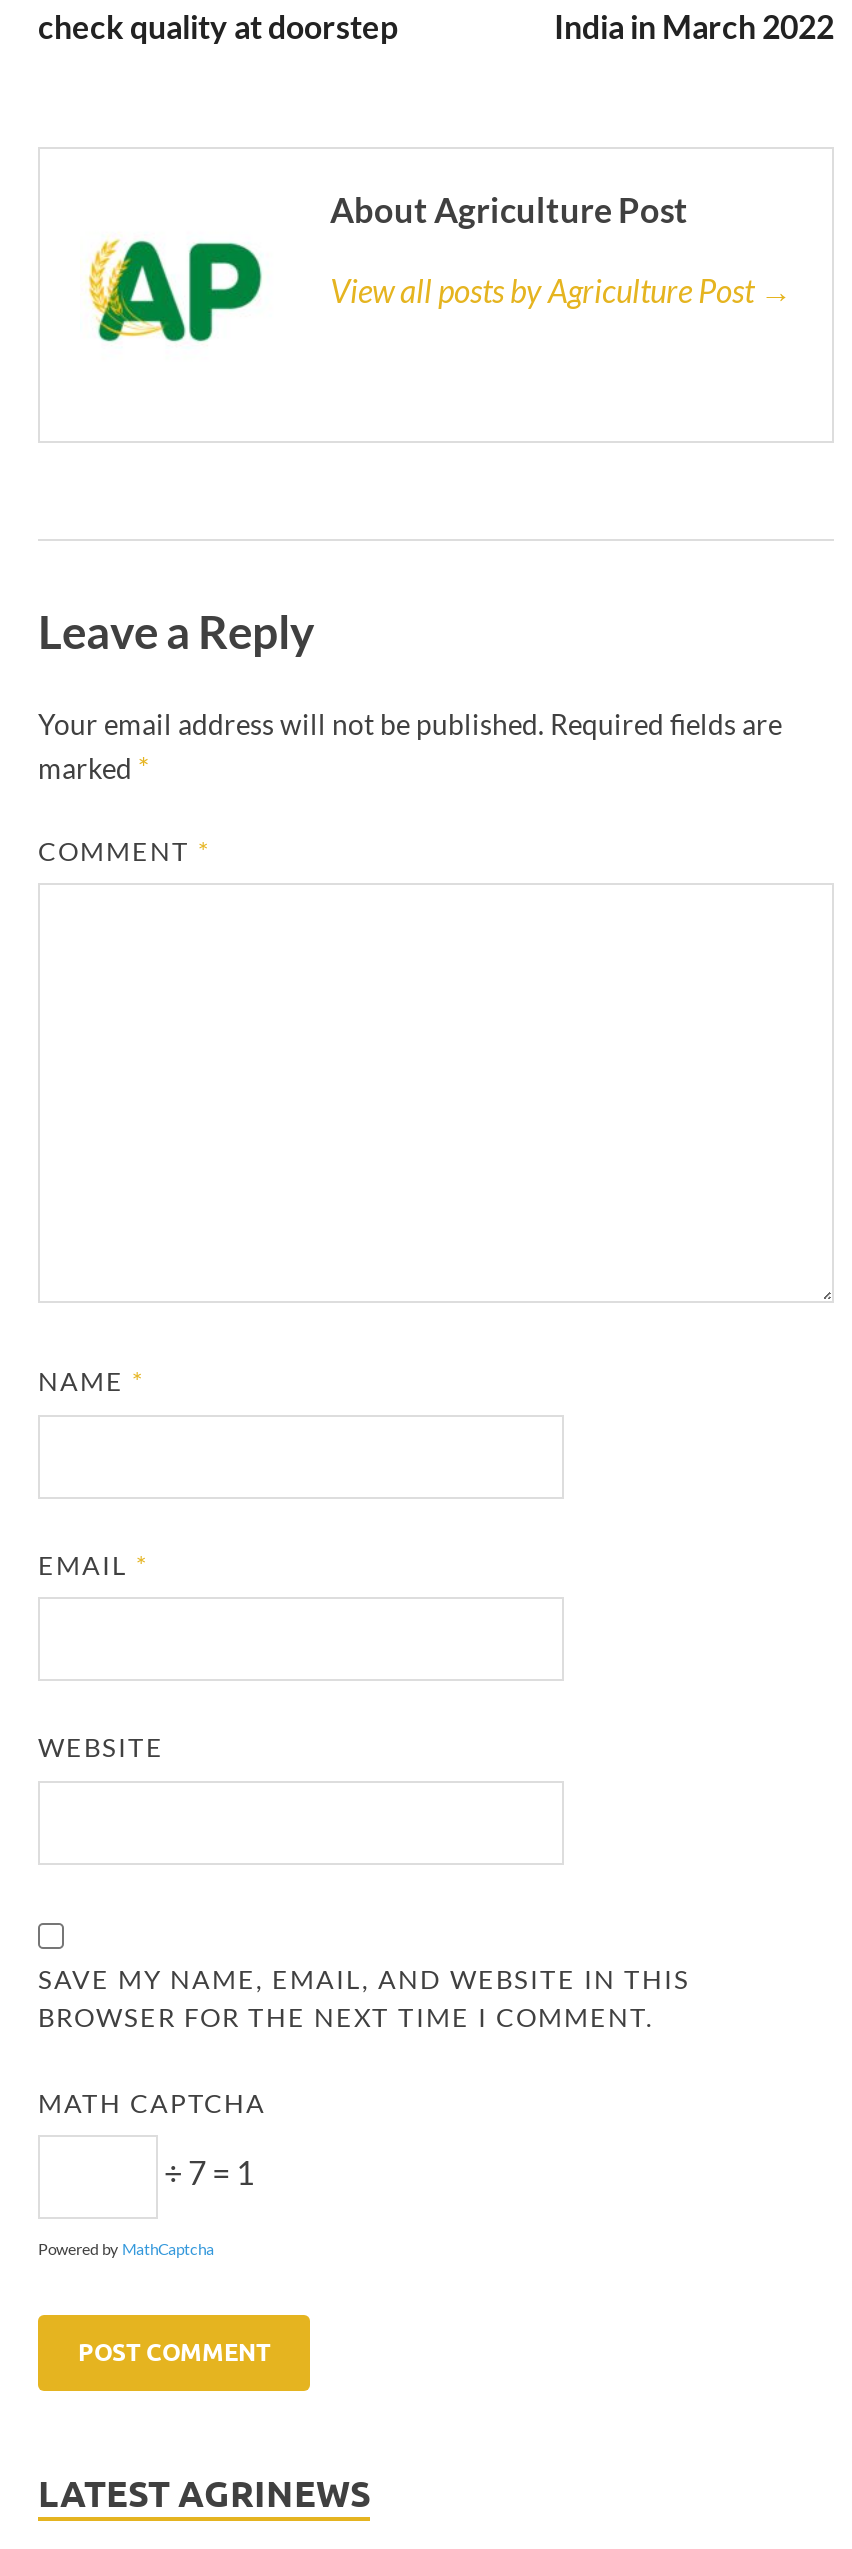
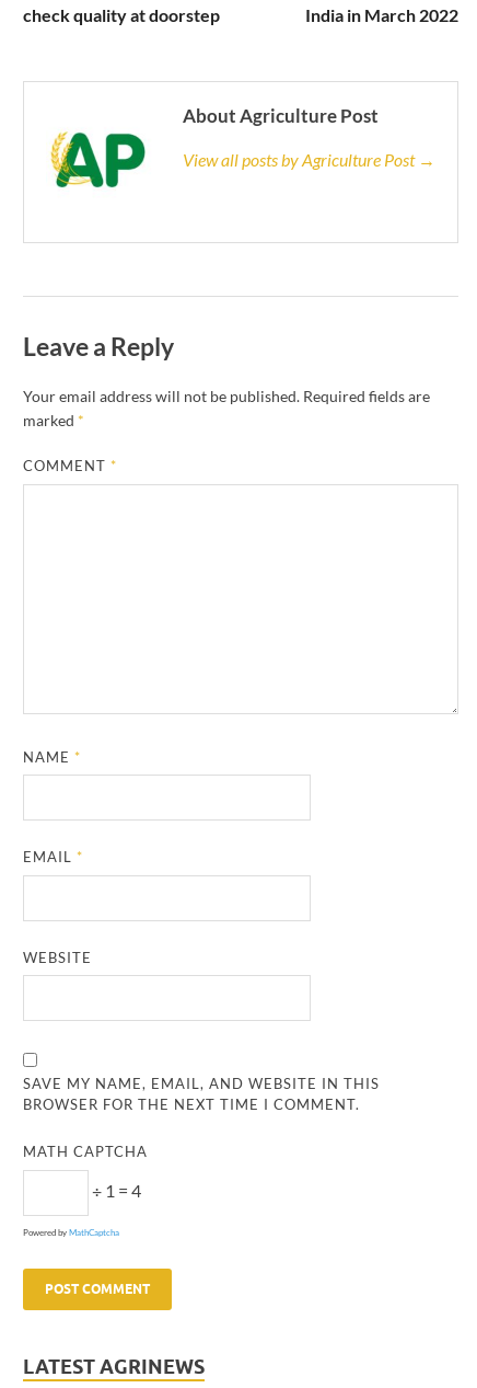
[158,2154,254,2192] ÷ 7 = 1 -> [89,1180,141,1200] ÷ 1 = 4

